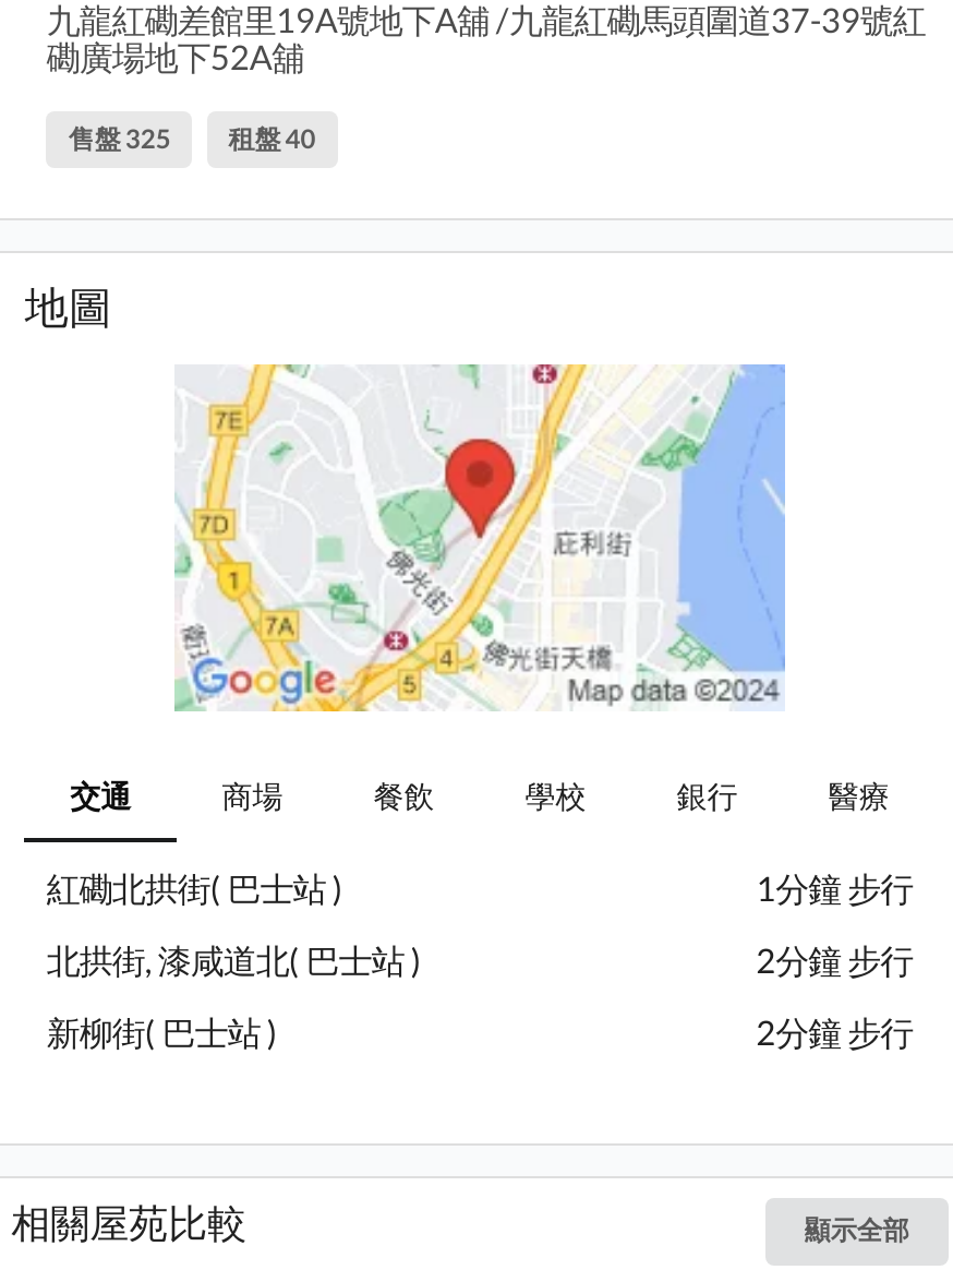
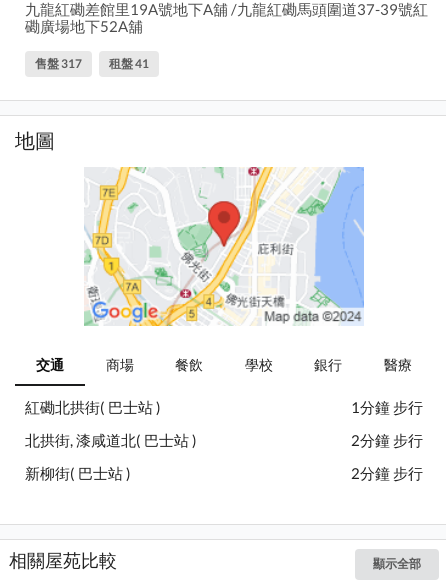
[68,122,171,155] 售盤 325 -> [35,56,82,71] 售盤 317
[229,122,316,155] 租盤 40 -> [109,56,149,71] 租盤 41

